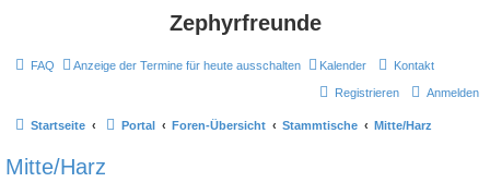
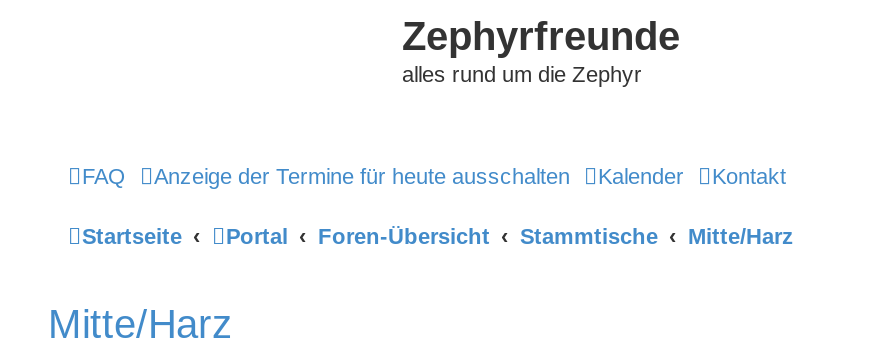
none -> [402,62,642,86] alles rund um die Zephyr
moved [31,59,434,72] -> [82,163,786,187]: FAQ | Anzeige der Termine für heute ausschalten | Kalender | Kontakt
[335,86,479,99] Anmelden | Registrieren -> none

